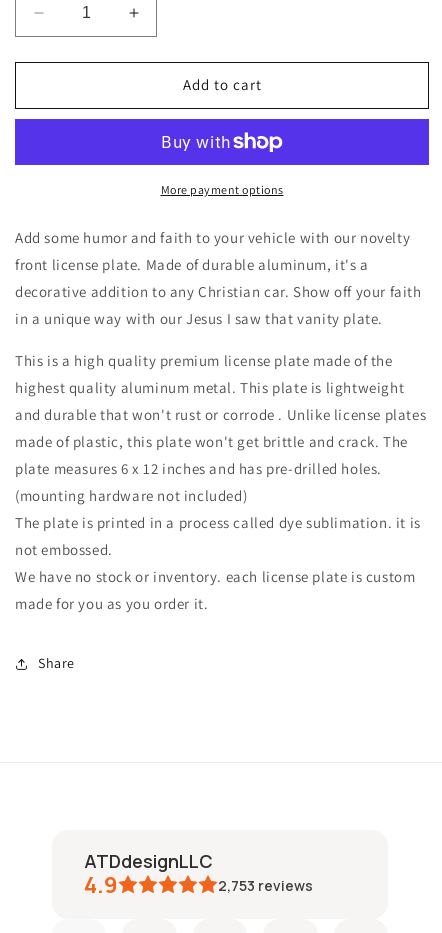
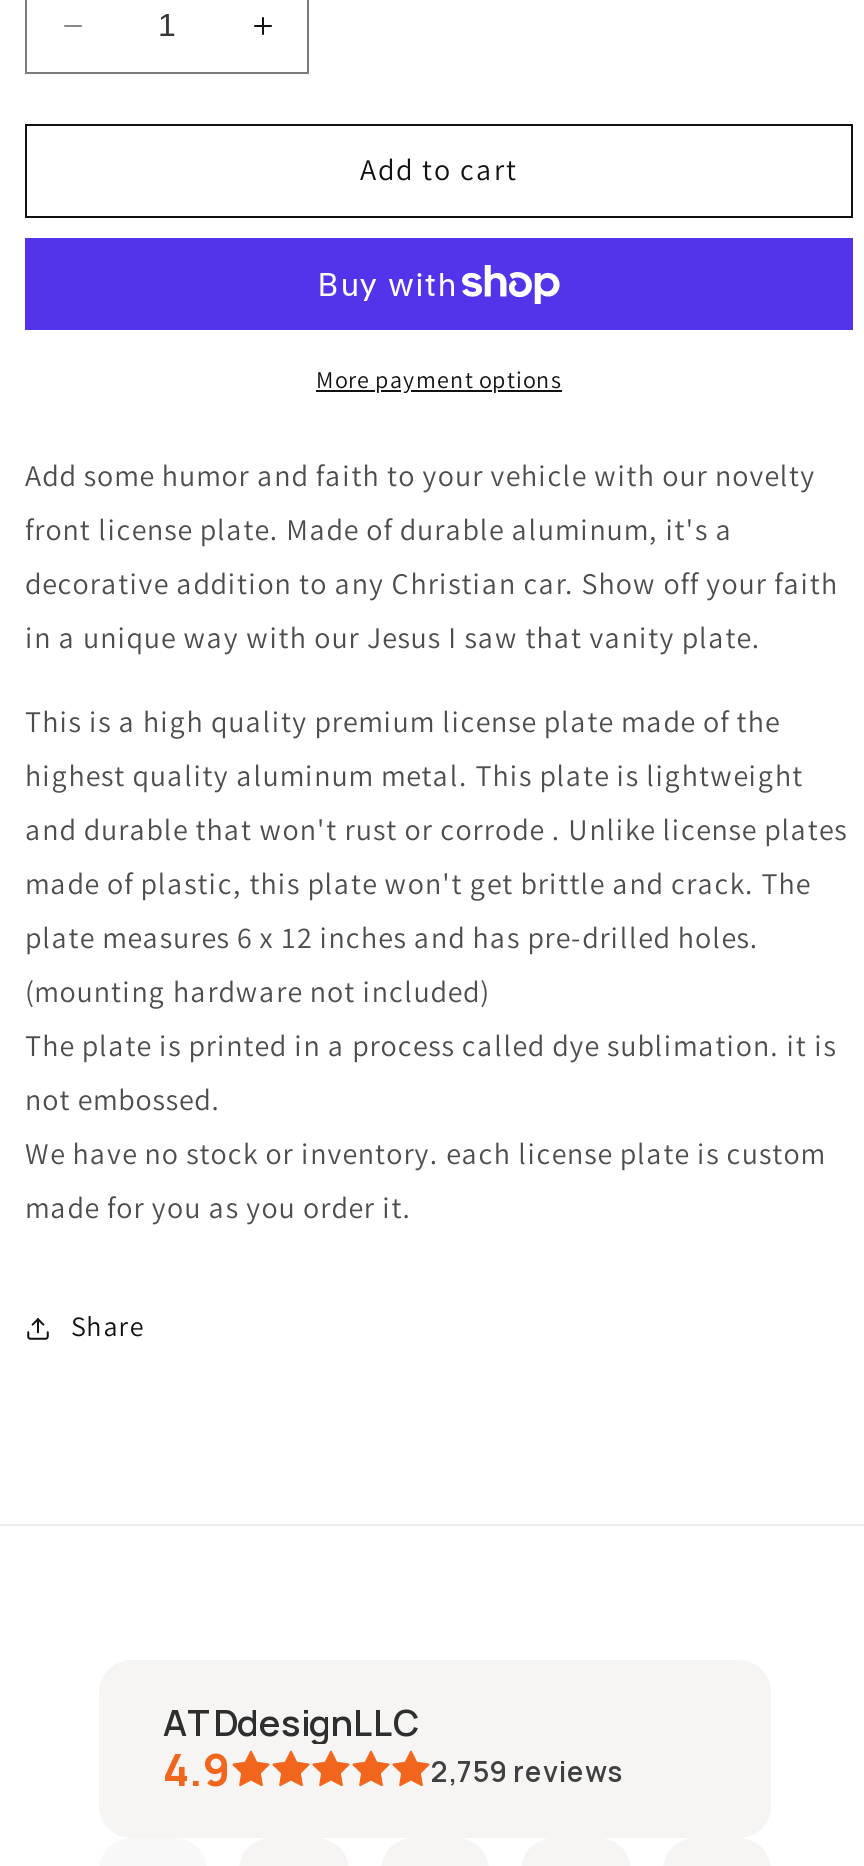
[218,876,313,895] 2,753 reviews -> [431,1751,623,1789] 2,759 reviews

